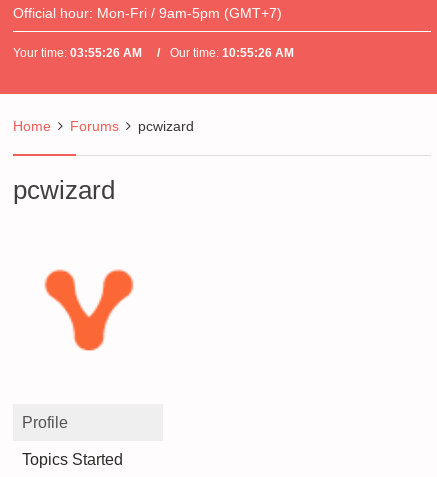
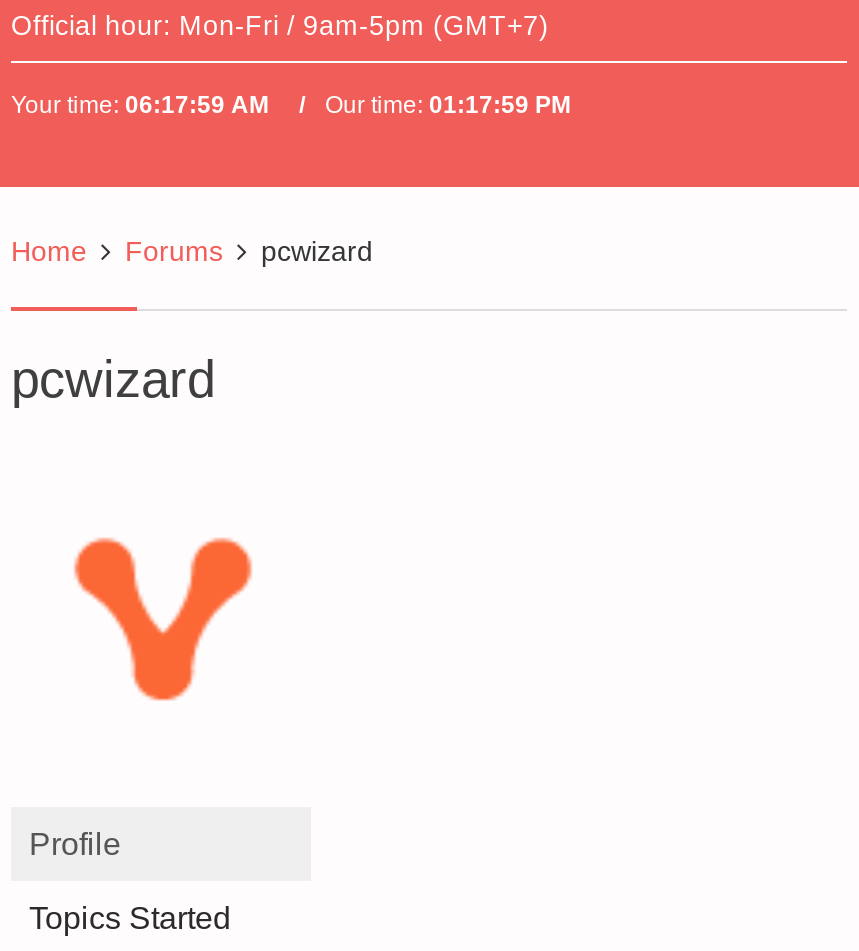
[13,46,142,60] Your time: 03:55:26 AM -> [11,91,269,119] Your time: 06:17:59 AM
[167,46,294,60] Our time: 10:55:26 AM -> [319,91,571,119] Our time: 01:17:59 PM

